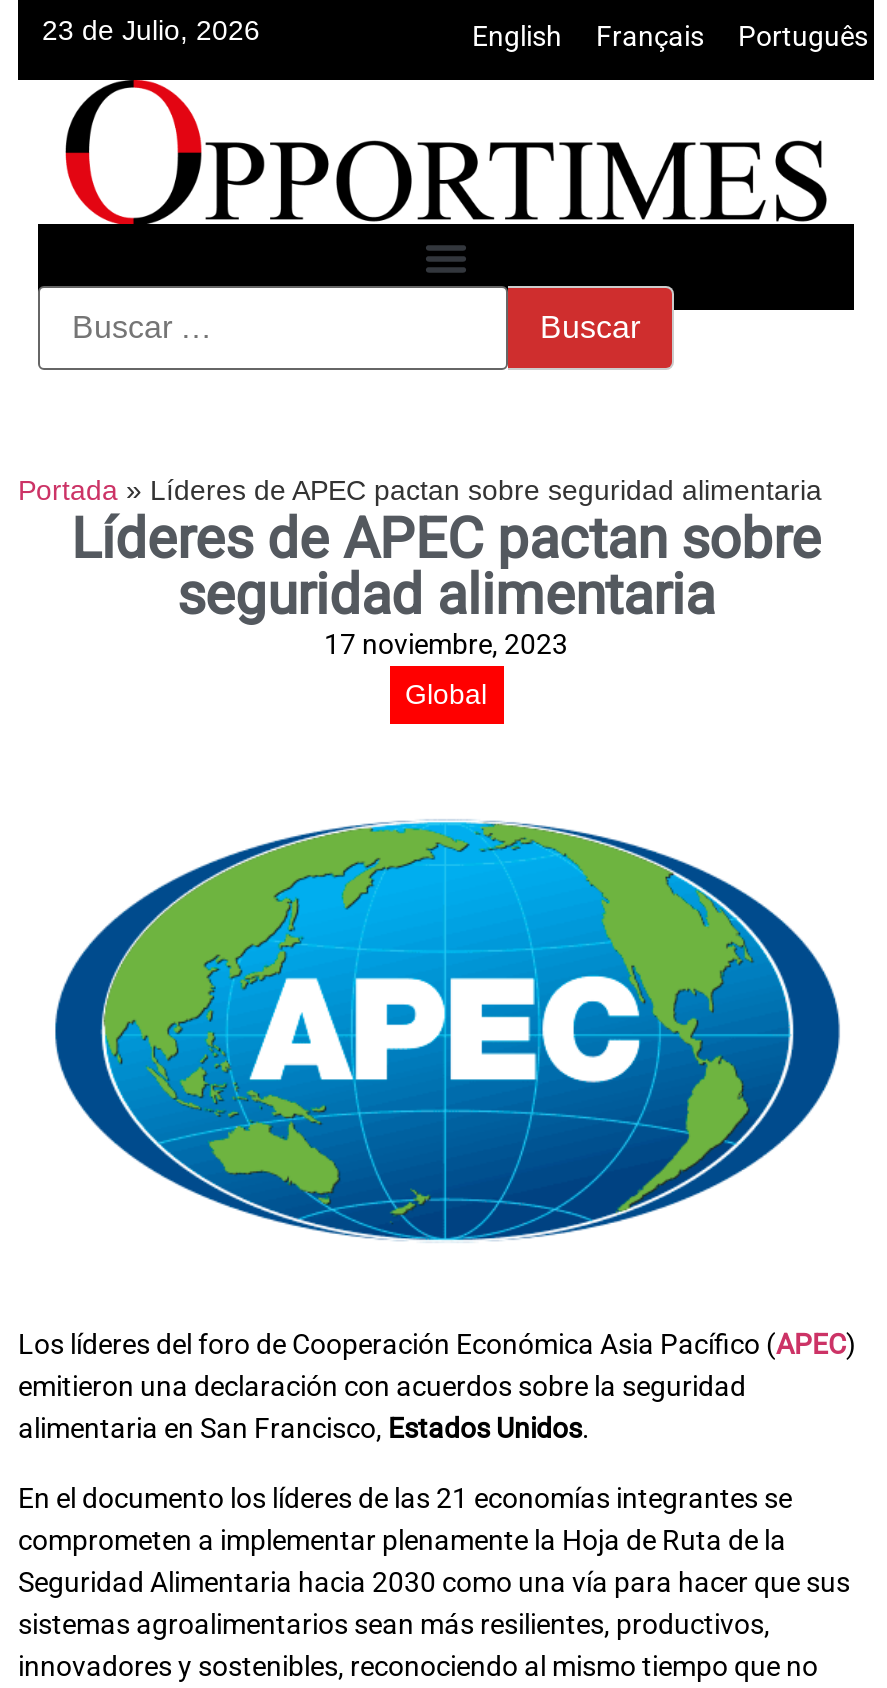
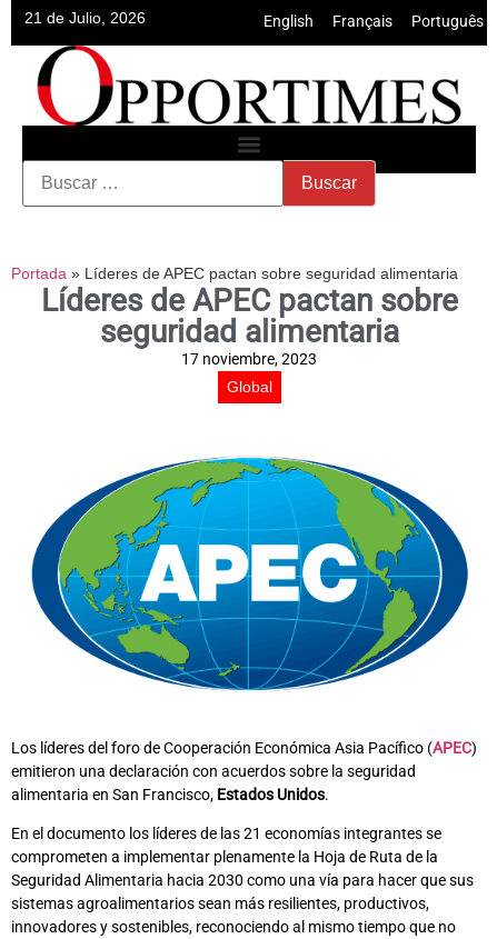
[42,14,260,46] 23 de Julio, 2026 -> [24,9,146,27] 21 de Julio, 2026

